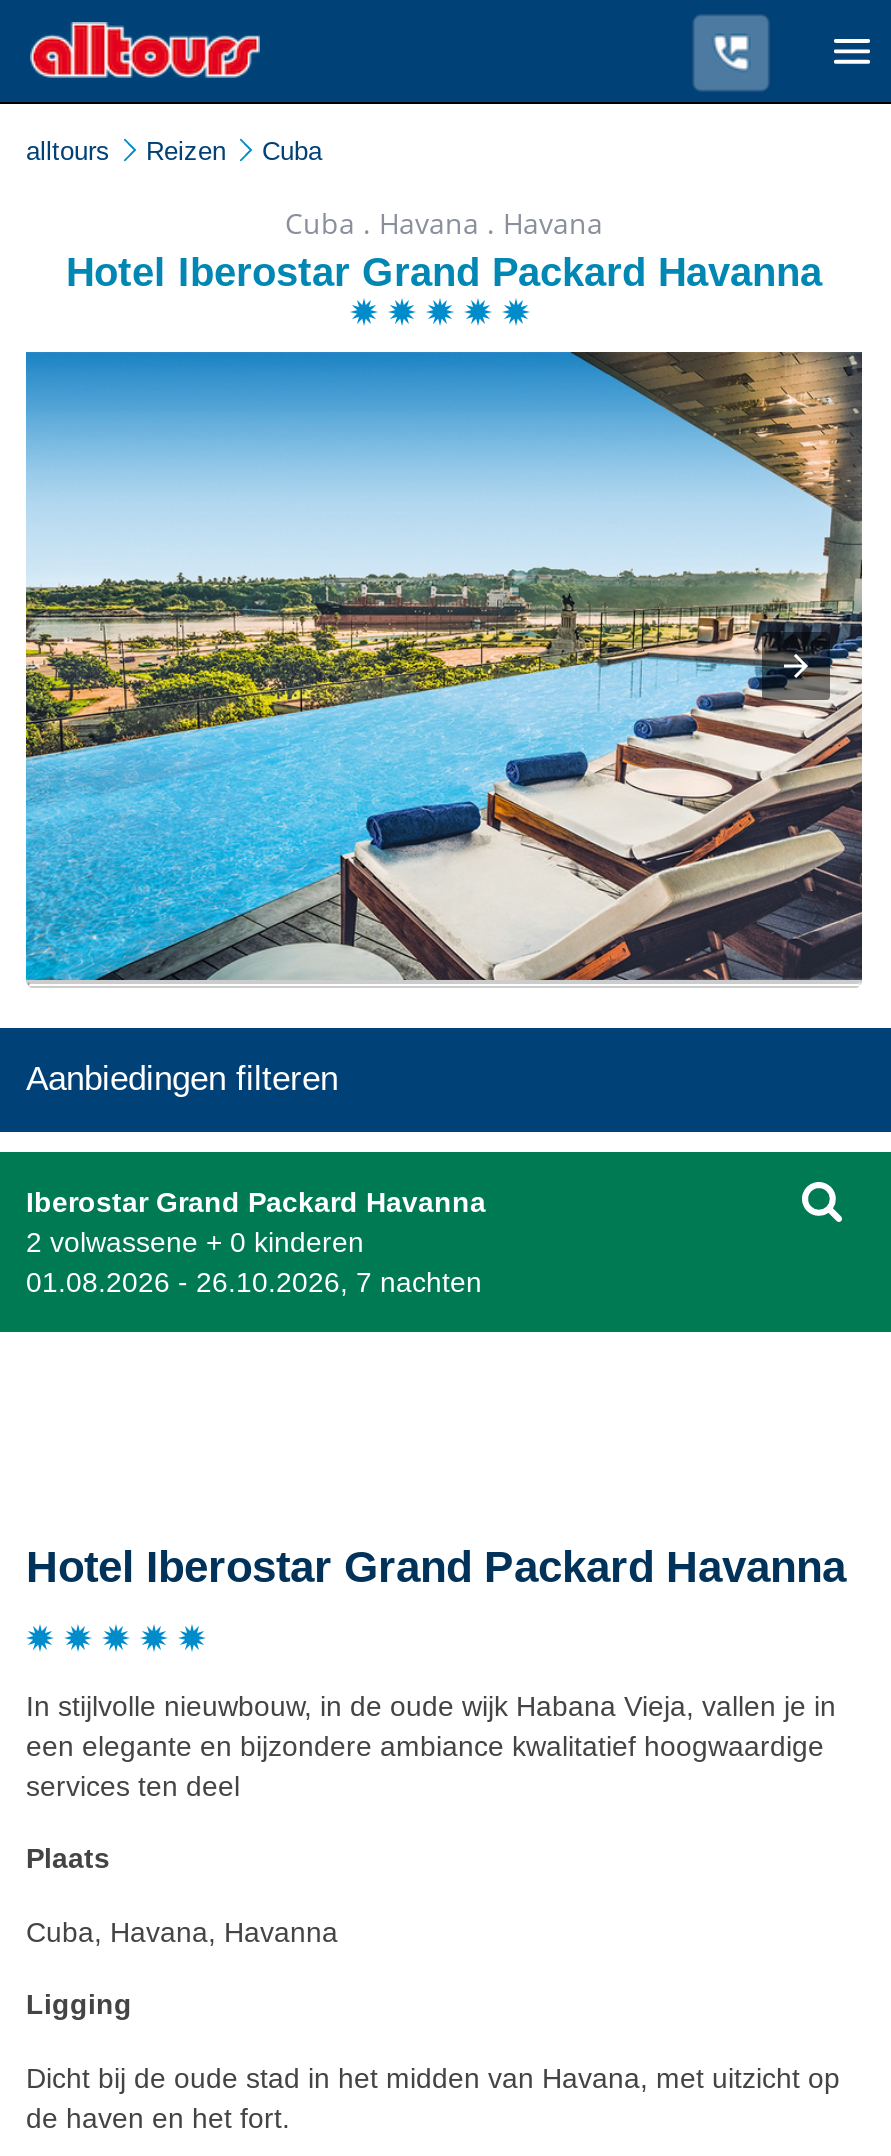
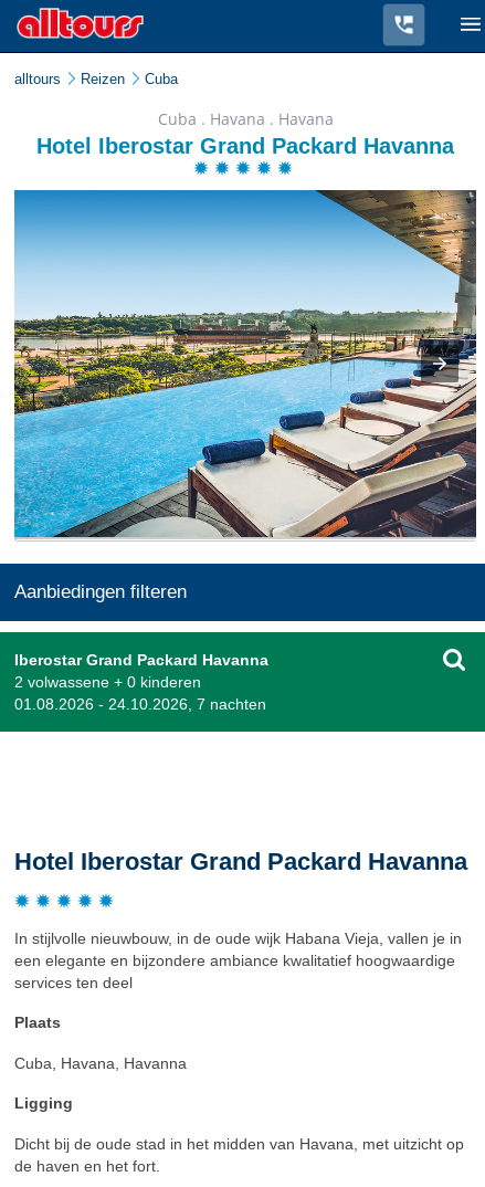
[26,1265,482,1297] 01.08.2026 - 26.10.2026, 7 nachten -> [14,695,266,712] 01.08.2026 - 24.10.2026, 7 nachten

